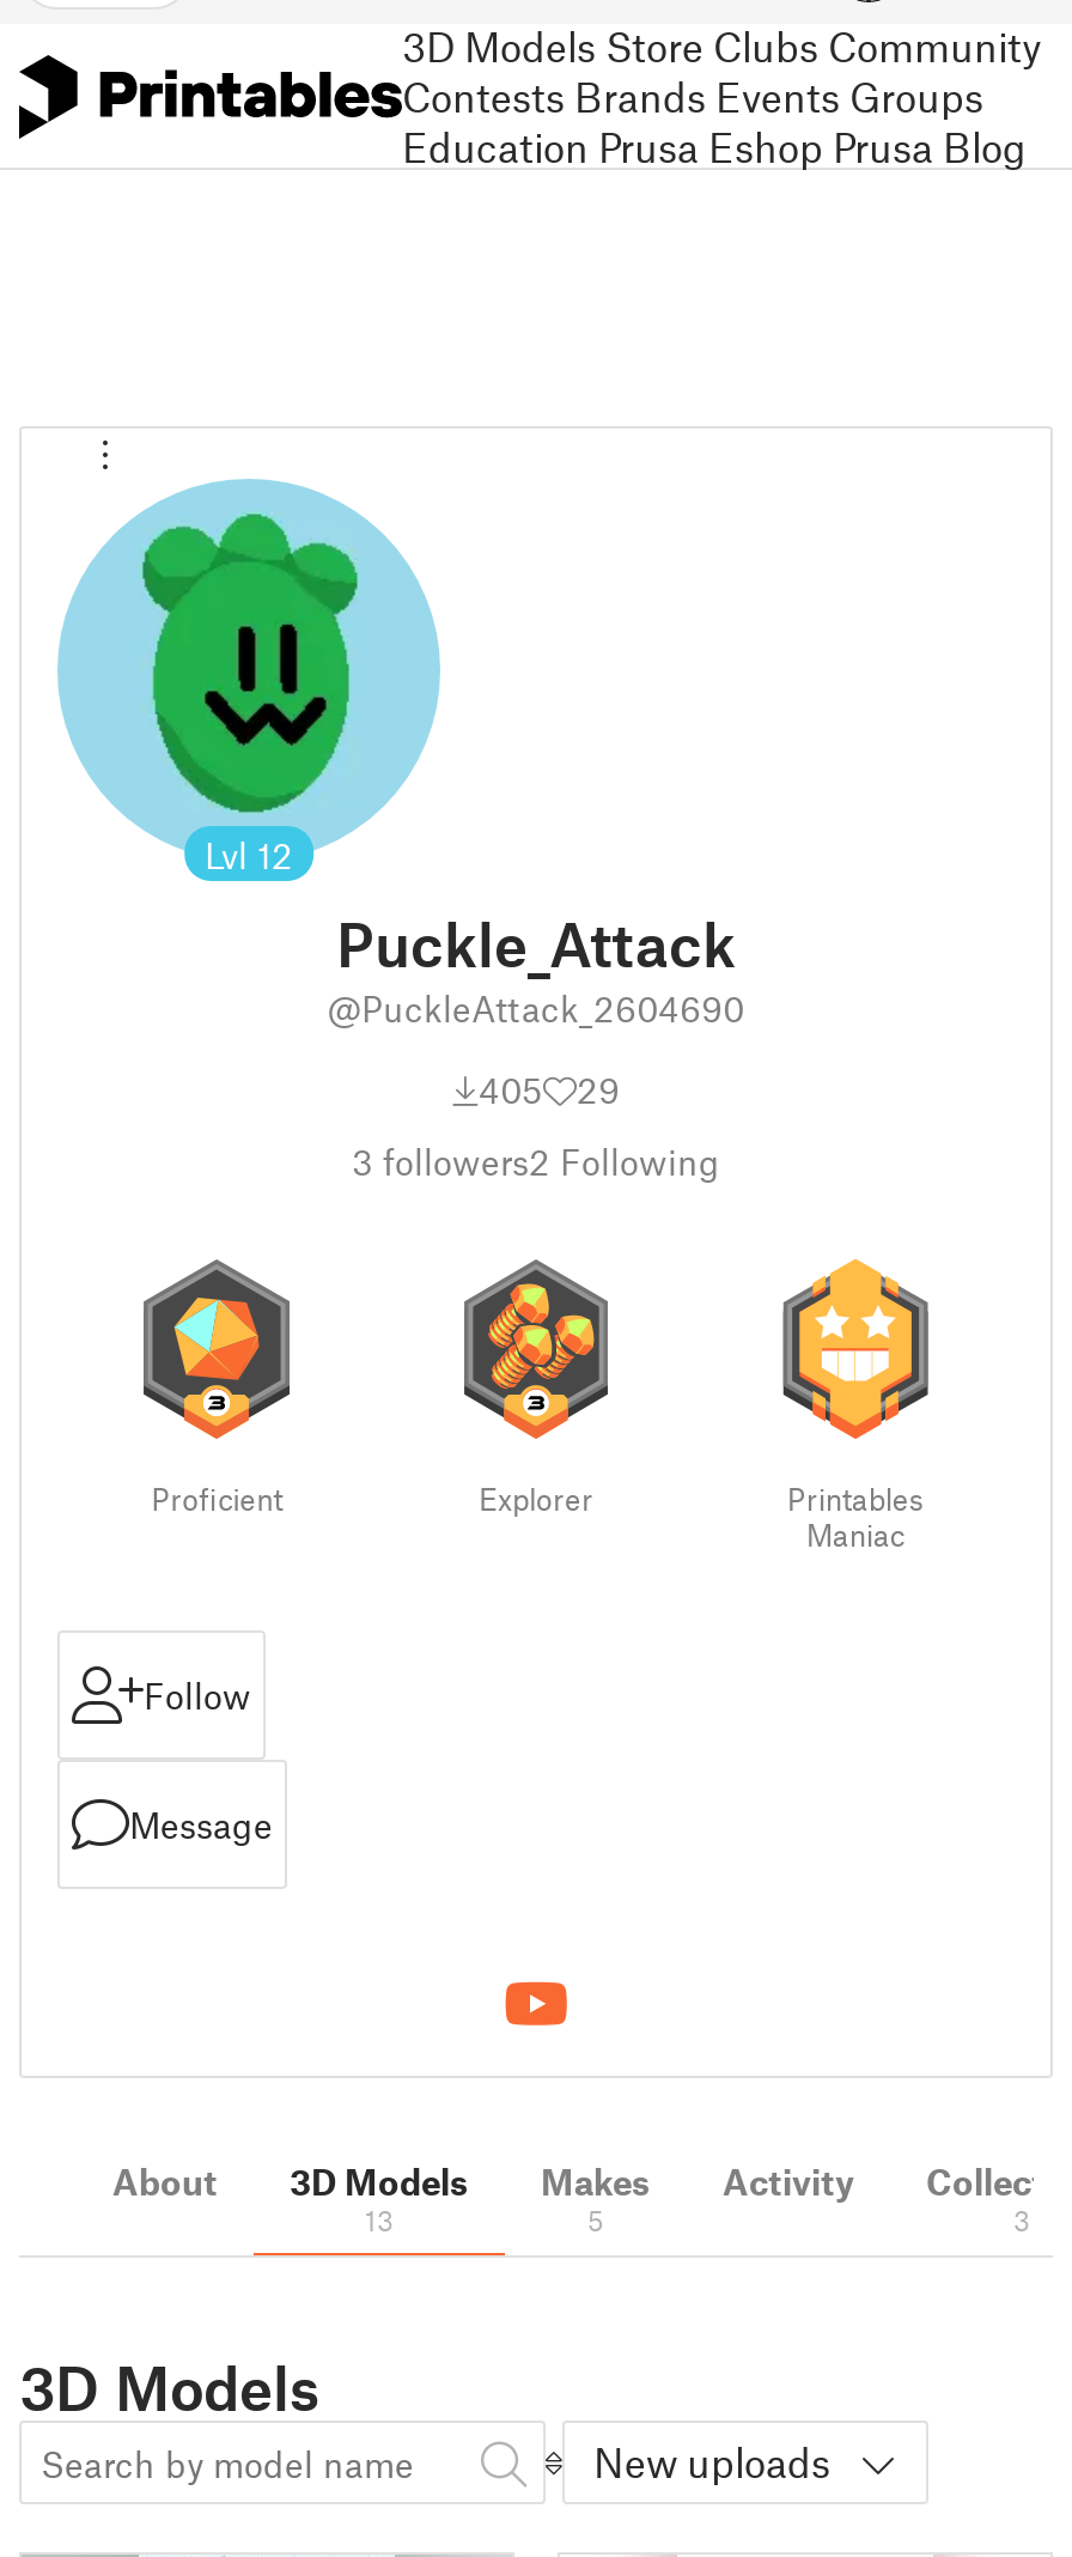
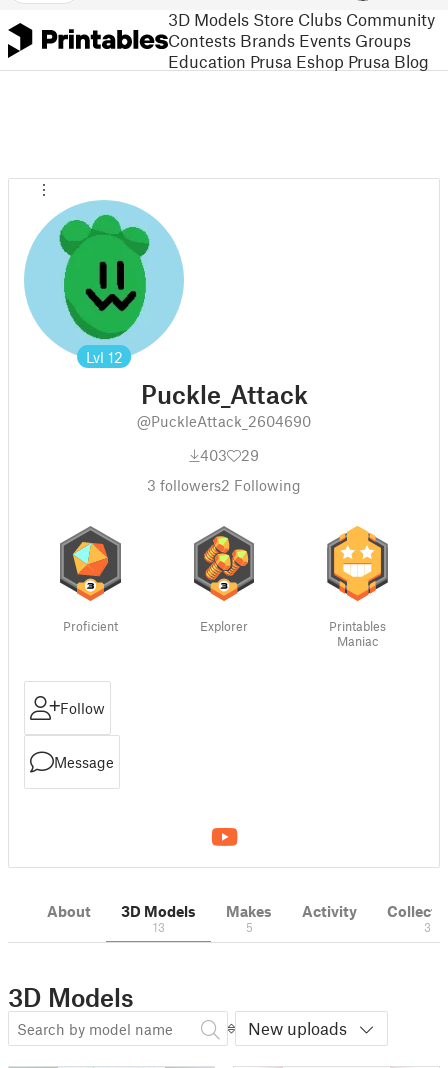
[479,1068,620,1111] 405 29 -> [200,446,259,464] 403 29

